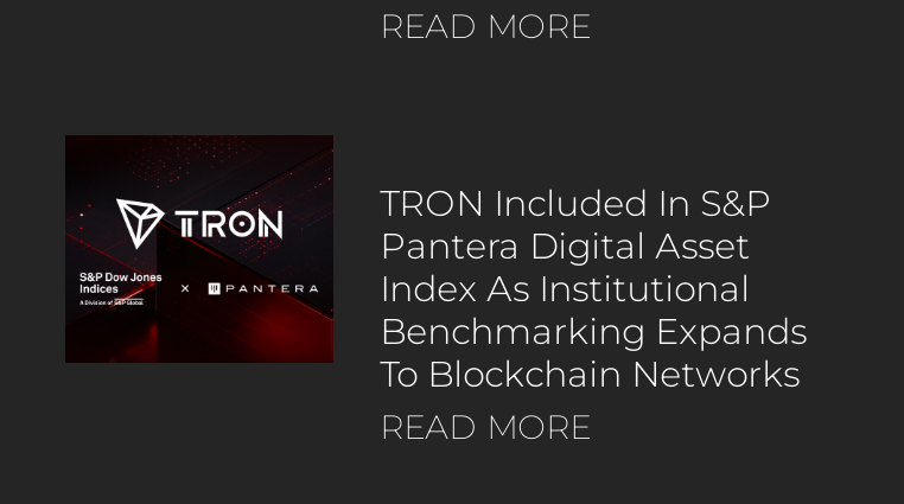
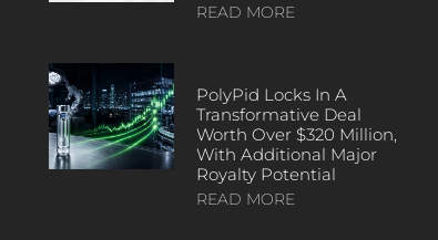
[63,135,807,397] [image] | TRON Included In S&P | Pantera Digital Asset | Index As Institutional | Benchmarking Expands | To Blockchain Networks -> [48,64,397,185] [image] | PolyPid Locks In A | Transformative Deal | Worth Over $320 Million, | With Additional Major | Royalty Potential

